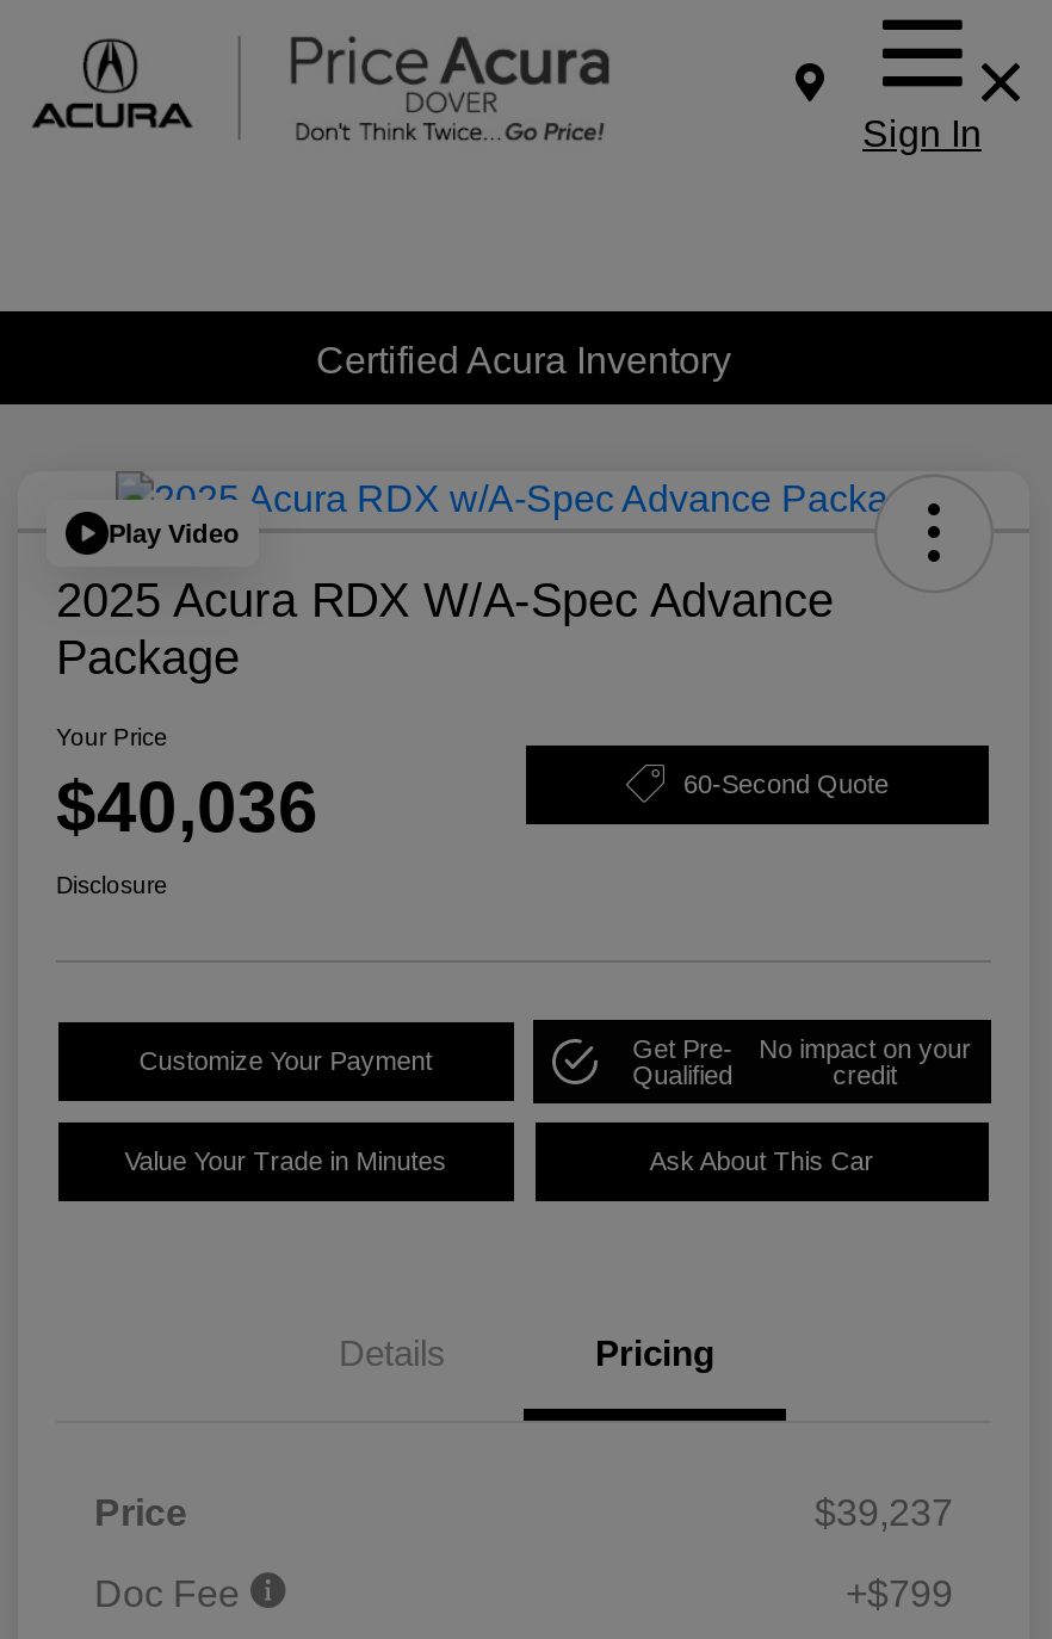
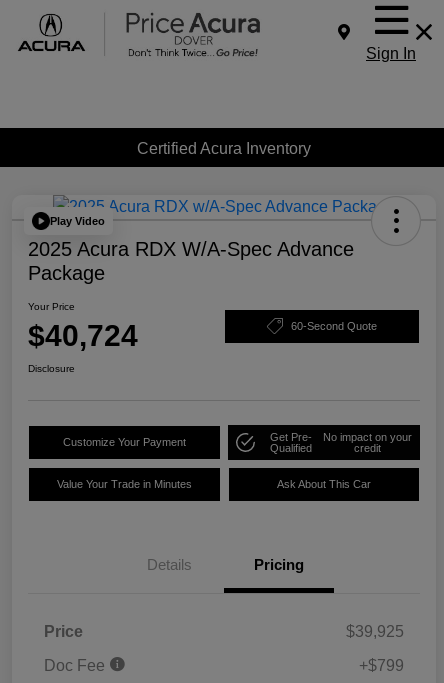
[56,767,318,846] $40,036 -> [28,319,138,352] $40,724
[815,1493,953,1533] $39,237 -> [346,623,404,640] $39,925

